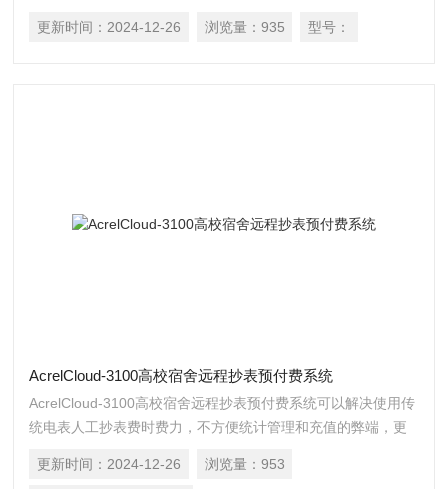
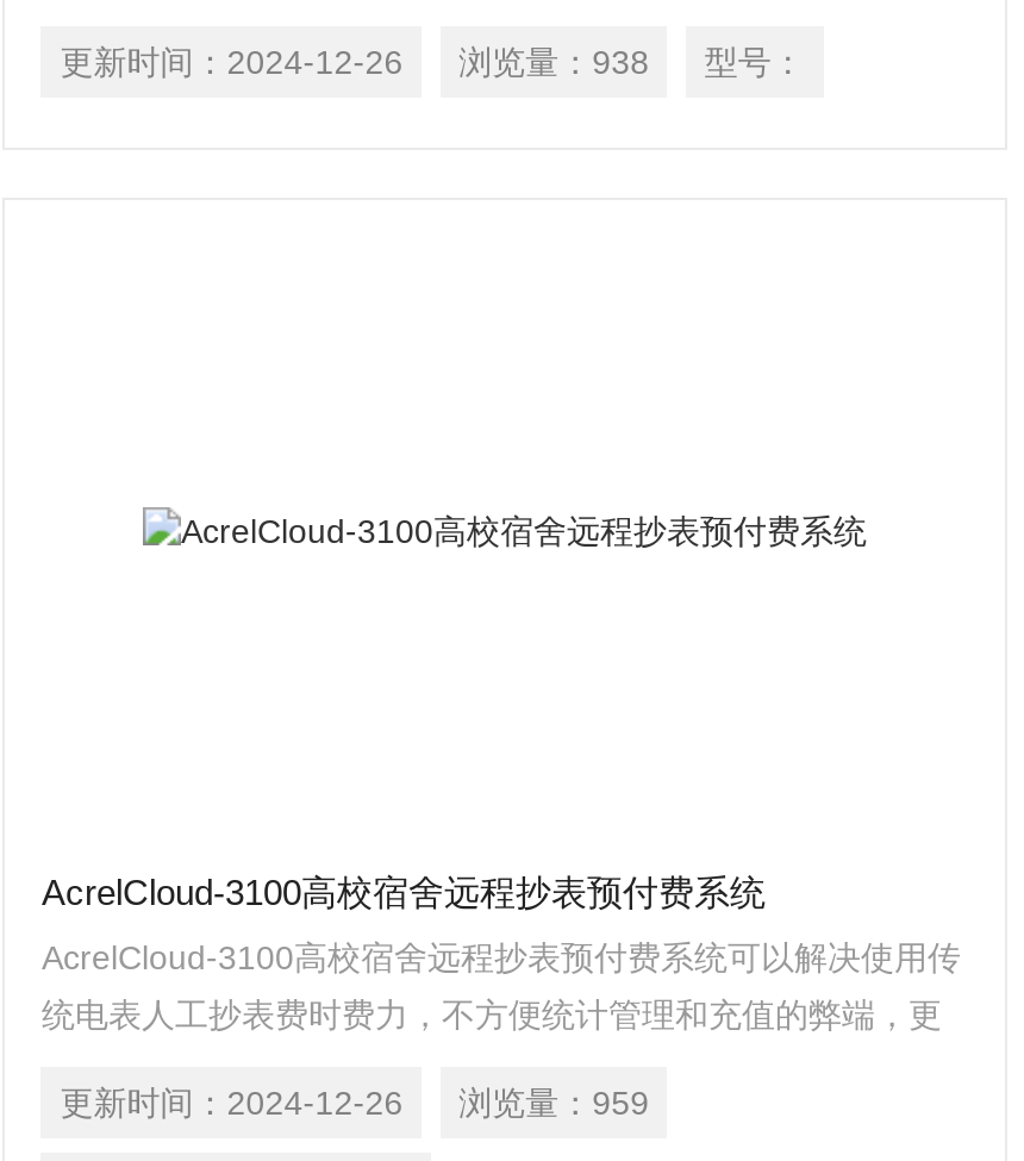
[37,19,350,35] 更新时间：2024-12-26 浏览量：935 型号： -> [60,42,805,80] 更新时间：2024-12-26 浏览量：938 型号：
[37,456,285,472] 更新时间：2024-12-26 浏览量：953 -> [60,1084,649,1122] 更新时间：2024-12-26 浏览量：959

